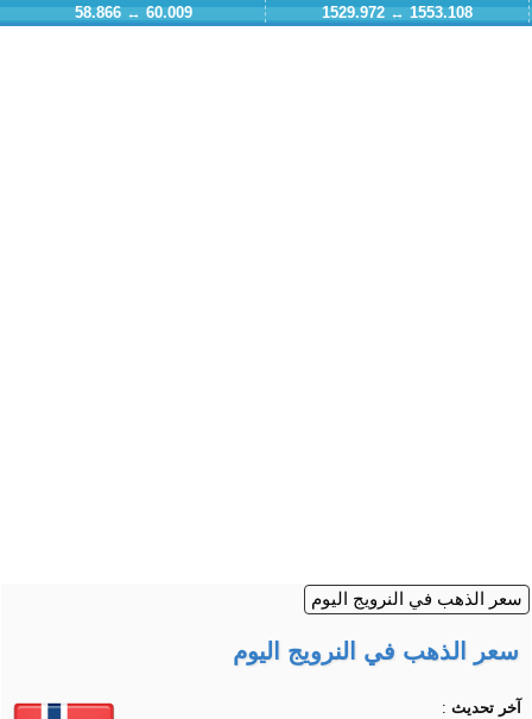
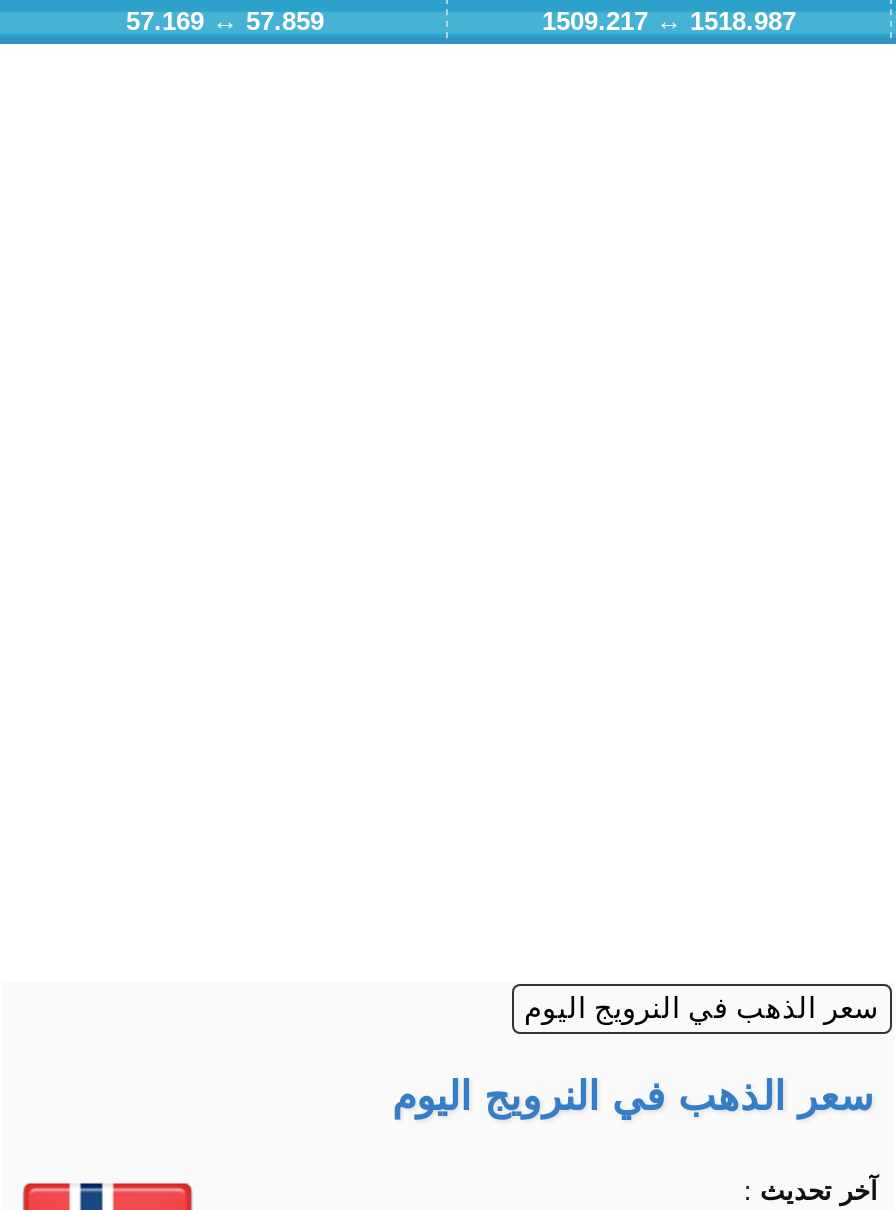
[75,4,121,21] 58.866 -> [126,6,204,36] 57.169
[146,4,192,21] 60.009 -> [246,6,324,36] 57.859
[322,4,385,21] 1529.972 -> [542,6,648,36] 1509.217
[410,4,473,21] 1553.108 -> [690,6,796,36] 1518.987

